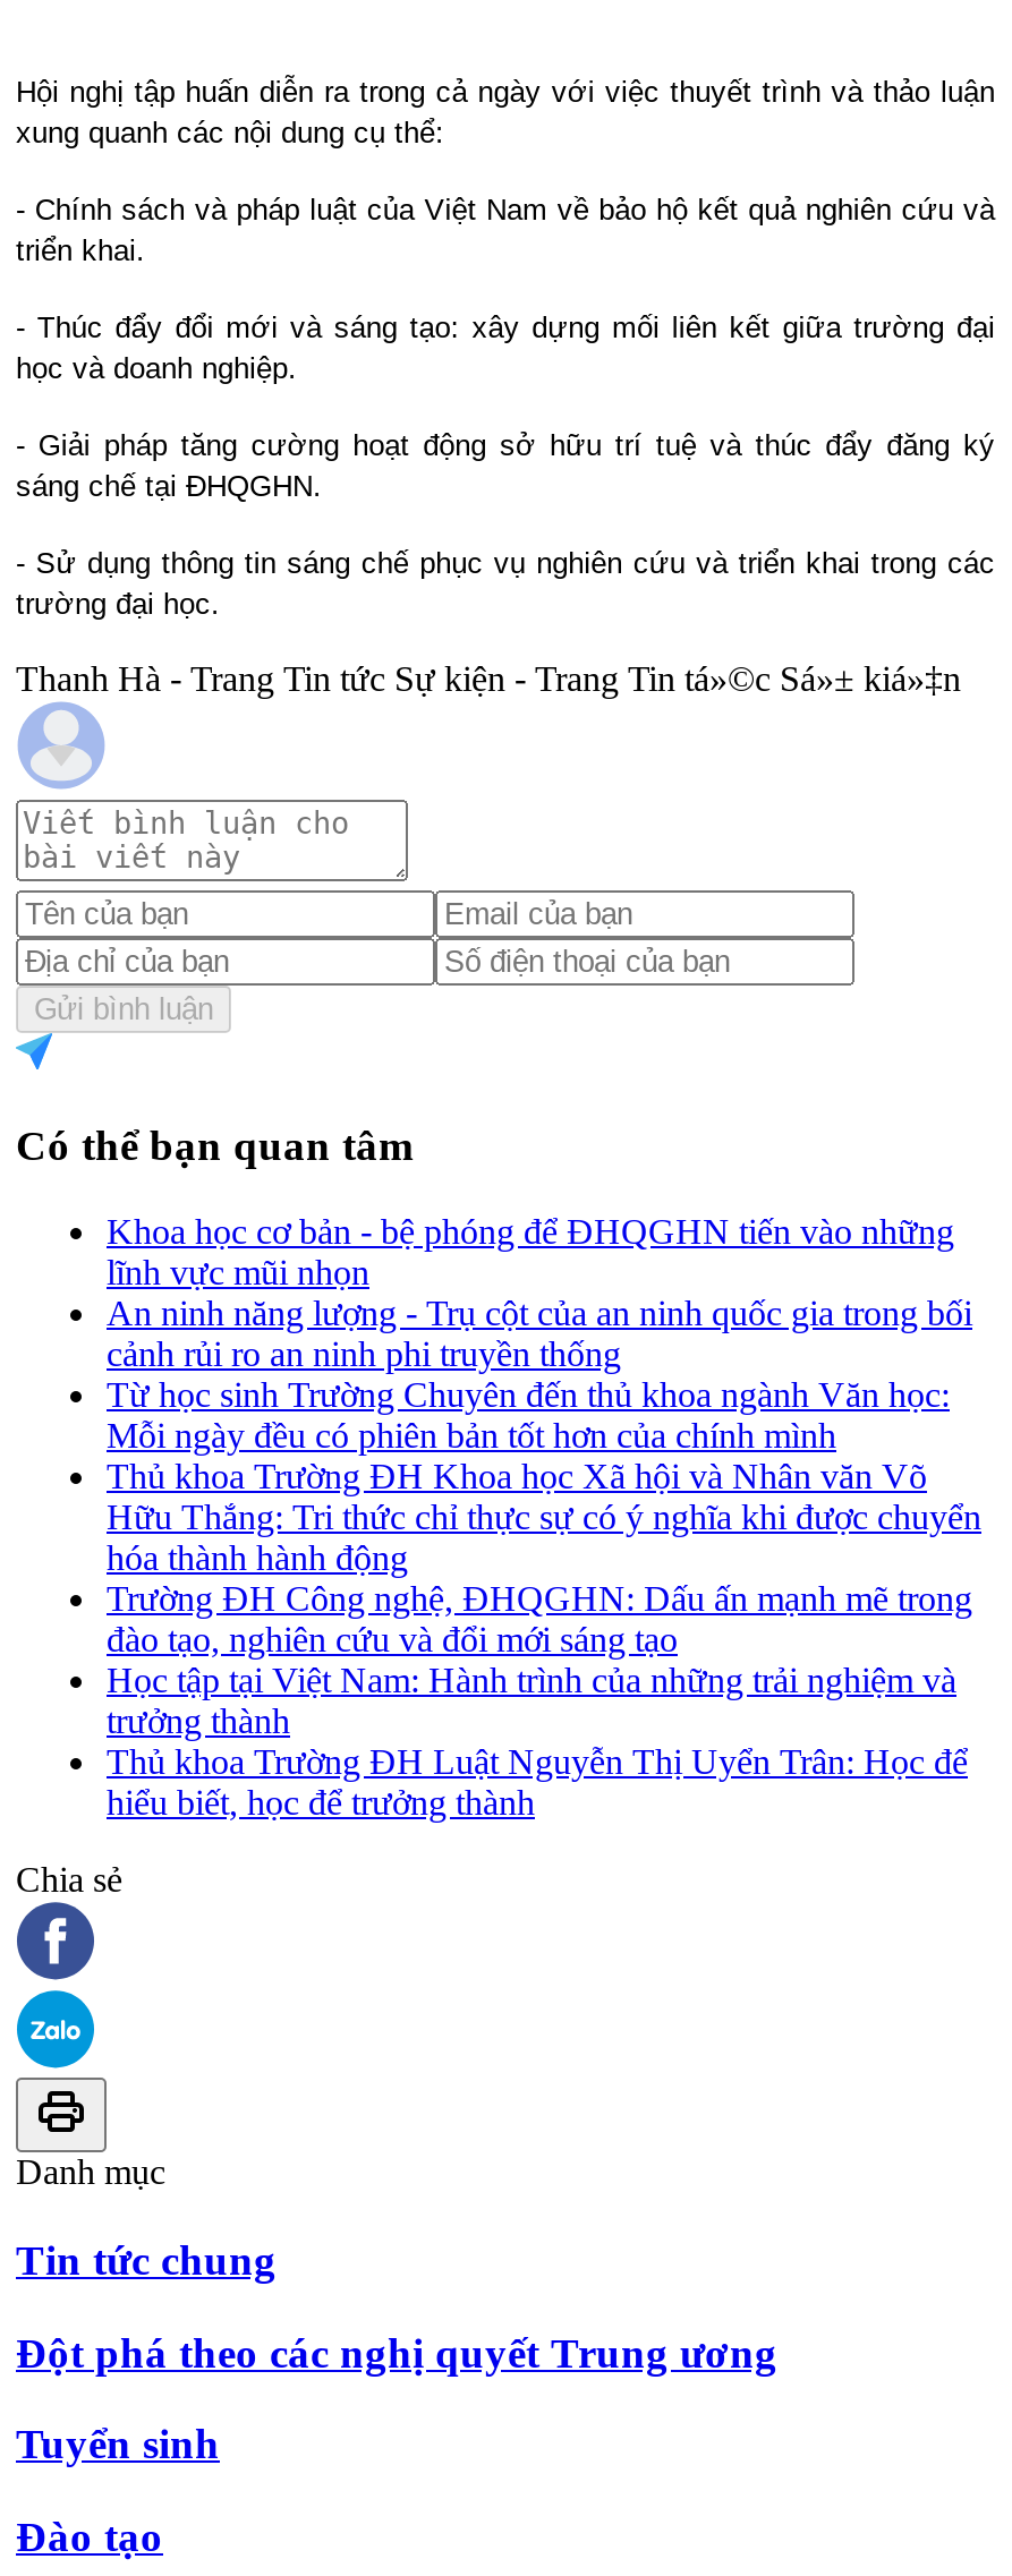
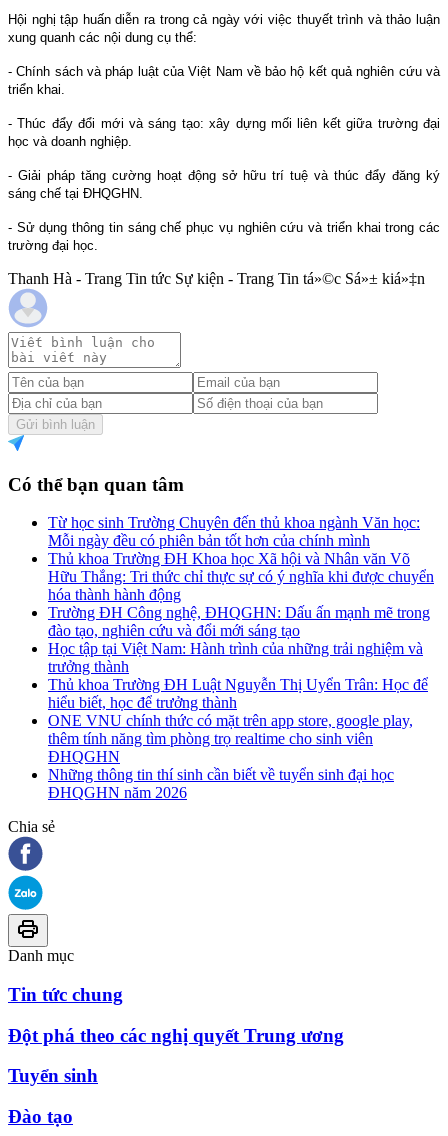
[107,1213,972,1373] Khoa học cơ bản - bệ phóng để ĐHQGHN tiến vào những | lĩnh vực mũi nhọn | An ninh năng lượng - Trụ cột của an ninh quốc gia trong bối | cảnh rủi ro an ninh phi truyền thống -> none
moved [107,1376,981,1822] -> [48,514,434,711]: Từ học sinh Trường Chuyên đến thủ khoa ngành Văn học: | Mỗi ngày đều có phiên bản tốt hơn của chính mình | Thủ khoa Trường ĐH Khoa học Xã hội và Nhân văn Võ | ... | Thủ khoa Trường ĐH Luật Nguyễn Thị Uyển Trân: Học để | hiểu biết, học để trưởng thành
none -> [48,712,413,801] ONE VNU chính thức có mặt trên app store, google play, | thêm tính năng tìm phòng trọ realtime cho sinh viên | ĐHQGHN | Những thông tin thí sinh cần biết về tuyển sinh đại học | ĐHQGHN năm 2026

